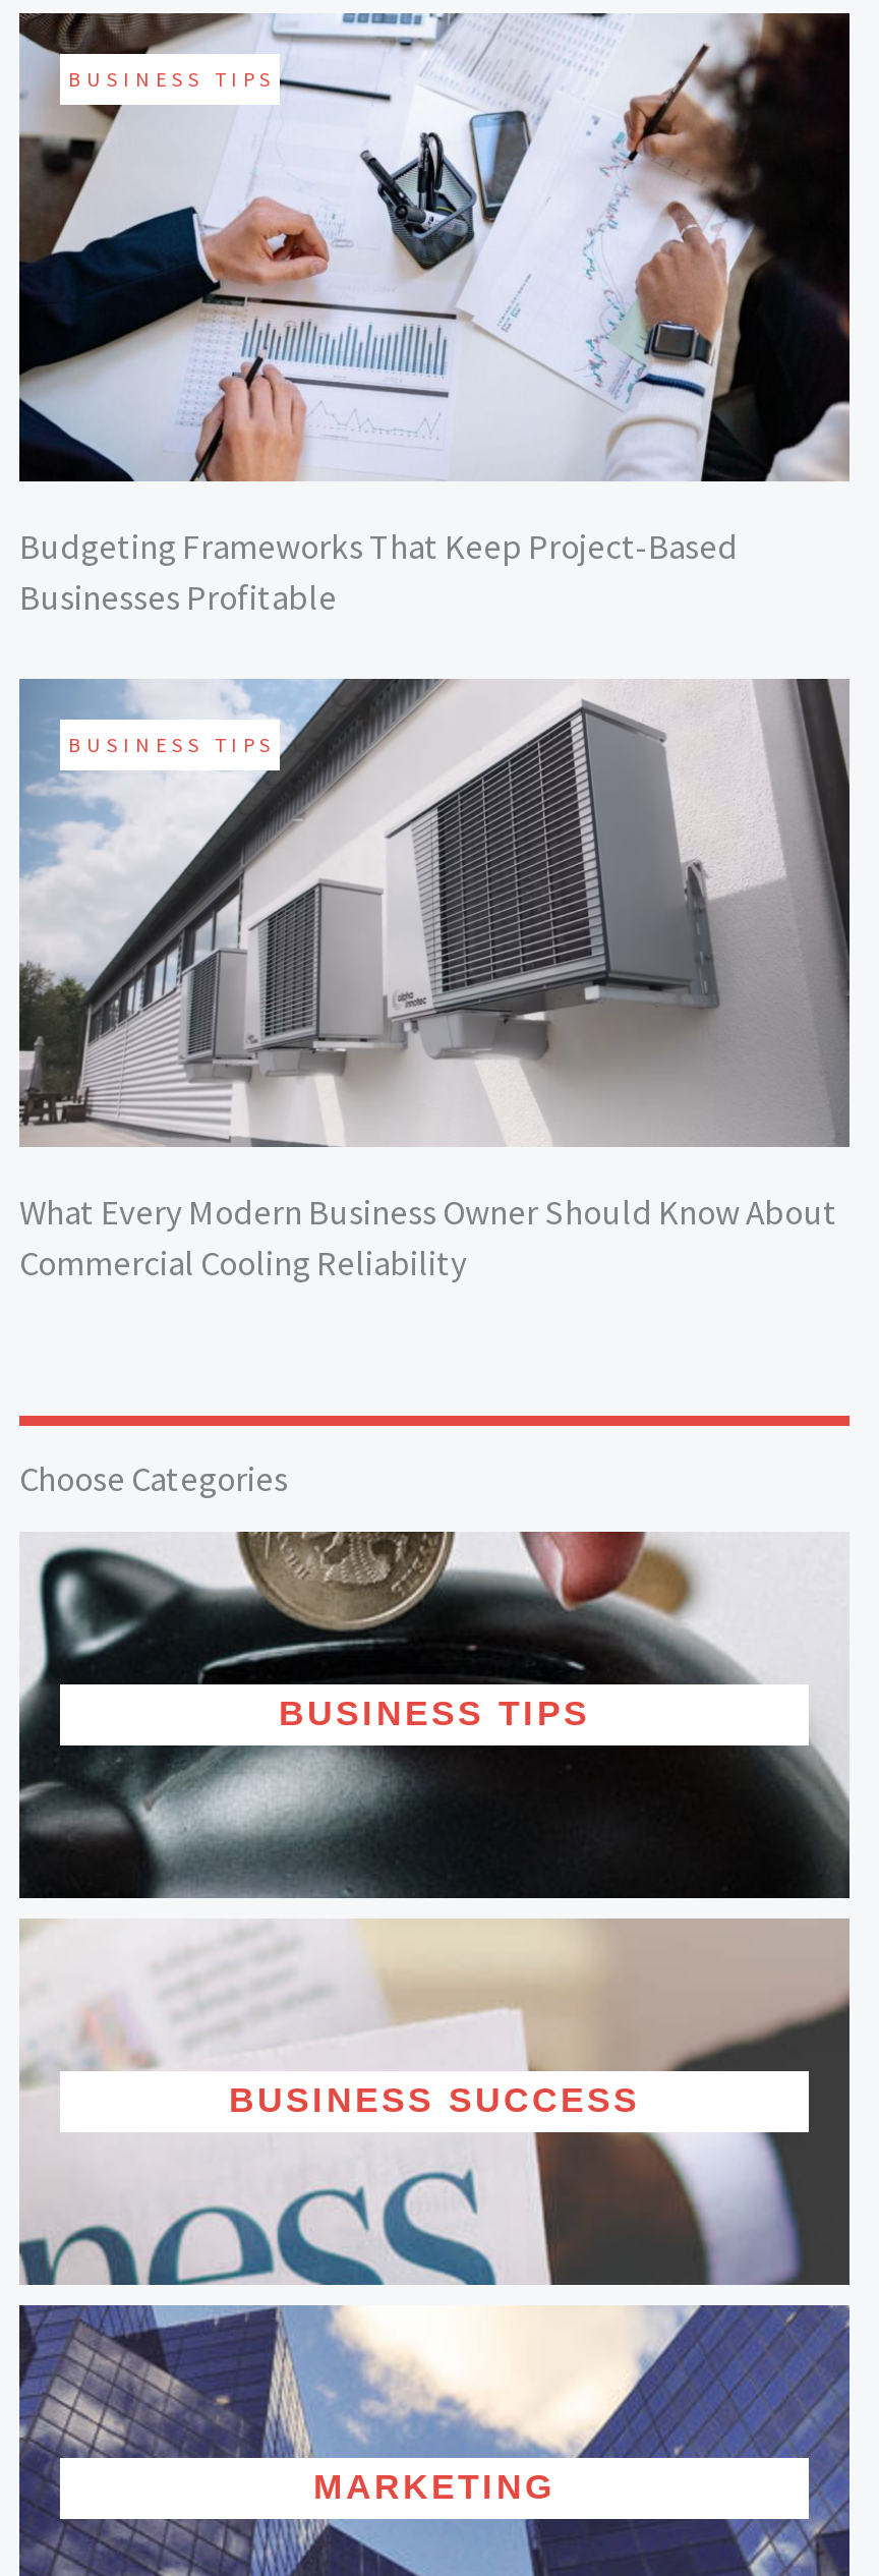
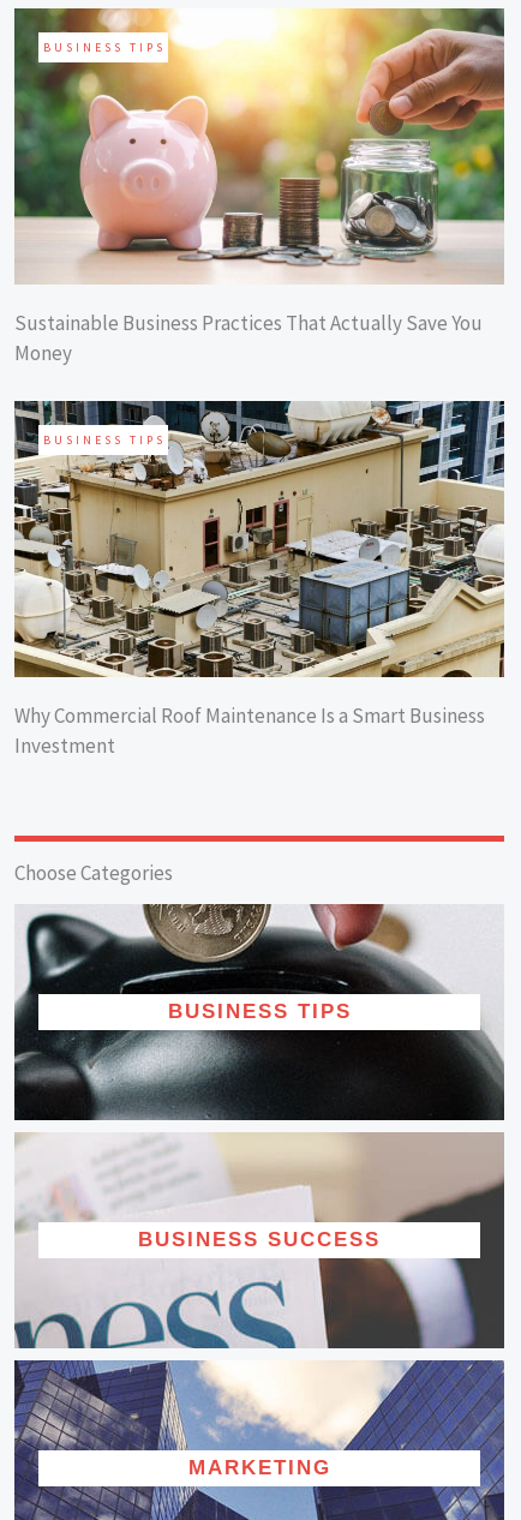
[17,11,852,620] [image] | Budgeting Frameworks That Keep Project-Based | Businesses Profitable -> [13,7,505,366] [image] | Sustainable Business Practices That Actually Save You | Money
[17,679,852,1285] [image] | What Every Modern Business Owner Should Know About | Commercial Cooling Reliability -> [13,400,505,758] [image] | Why Commercial Roof Maintenance Is a Smart Business | Investment

